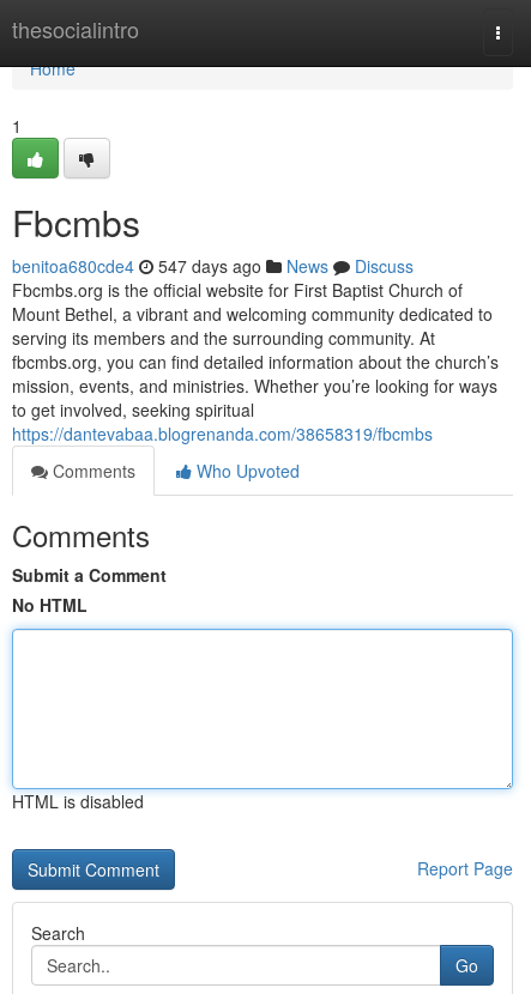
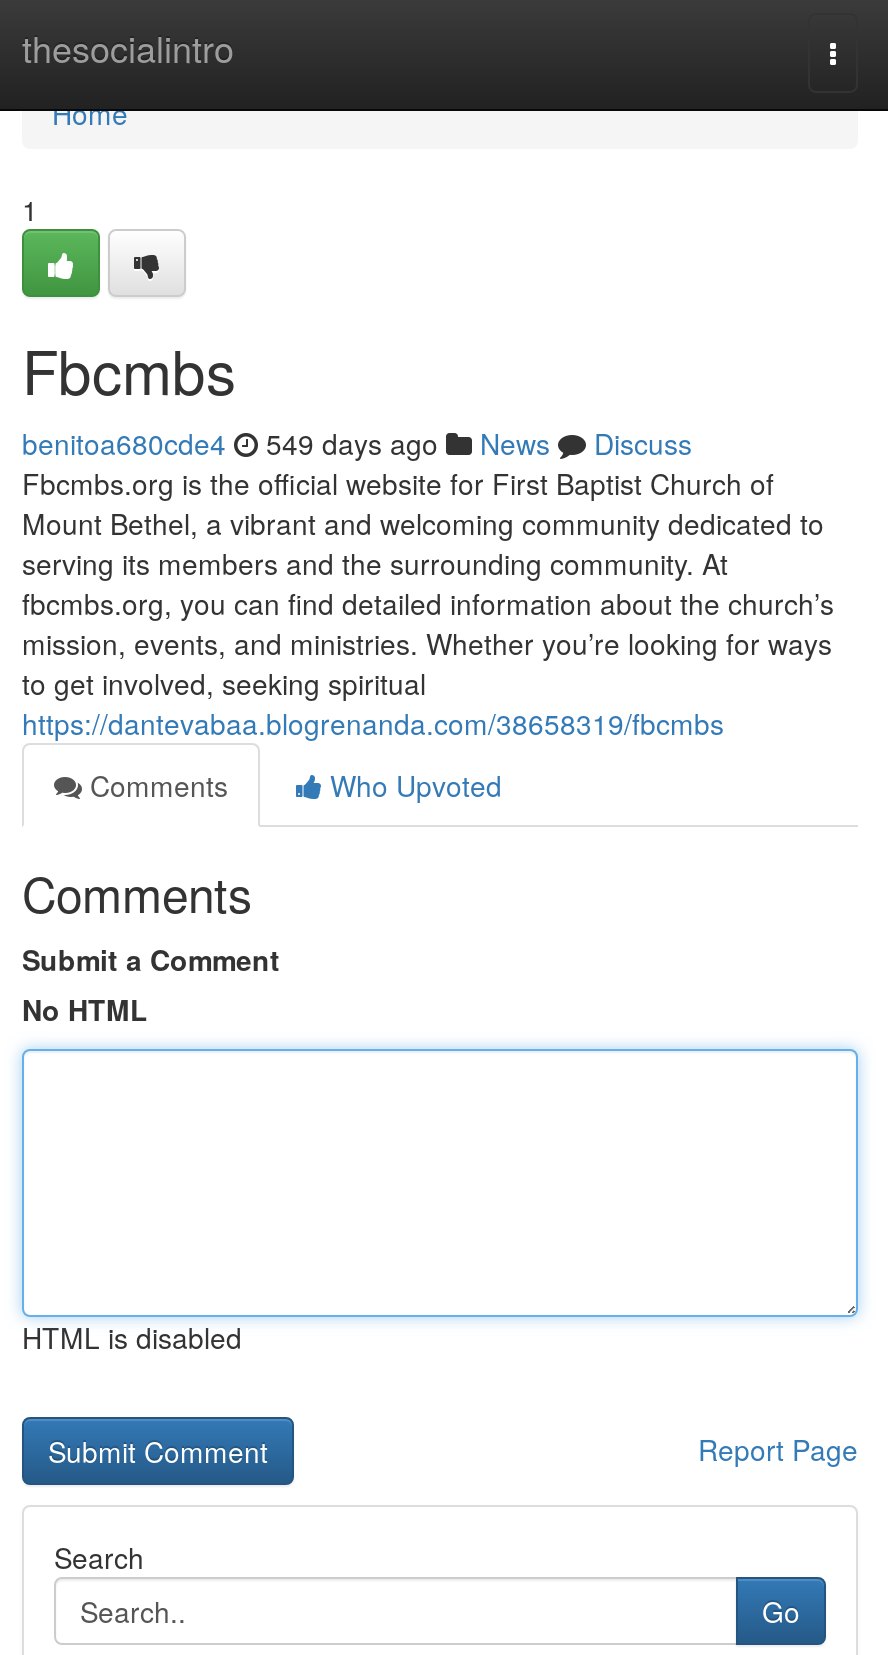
[12,254,414,278] benitoa680cde4 547 days ago News Discuss -> [22,423,692,463] benitoa680cde4 549 days ago News Discuss

